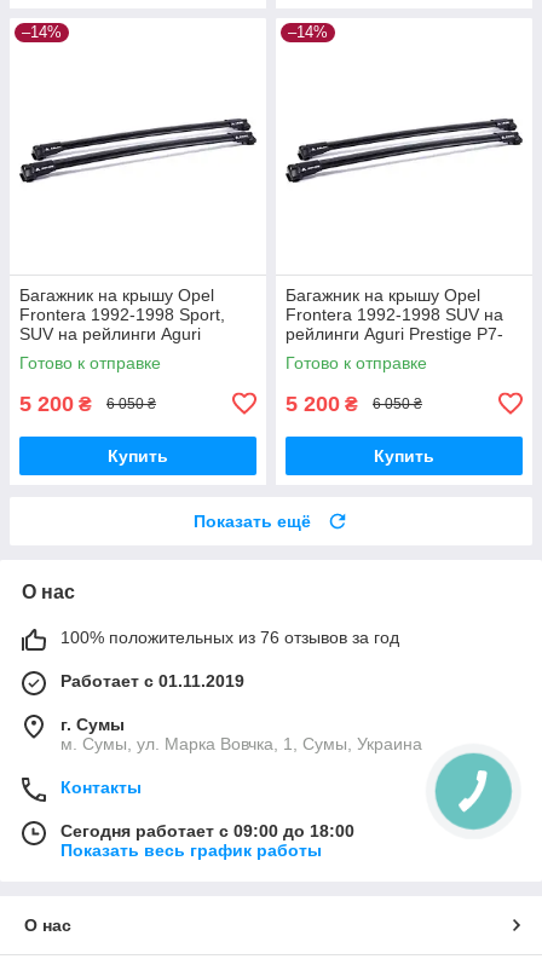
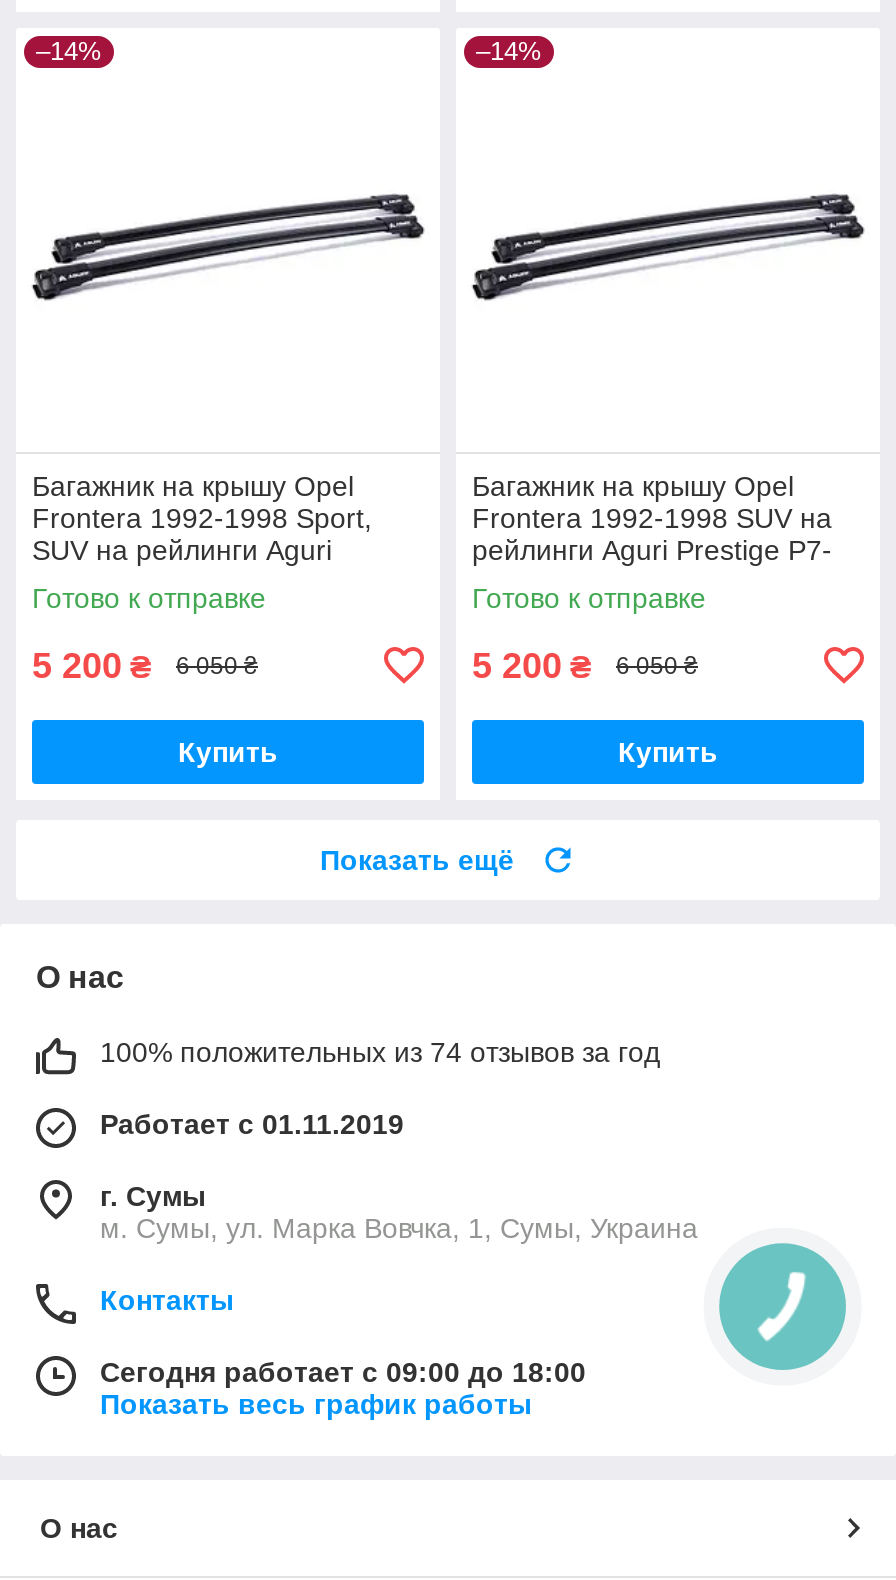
[60,627,399,647] 100% положительных из 76 отзывов за год -> [100,1036,660,1068] 100% положительных из 74 отзывов за год

